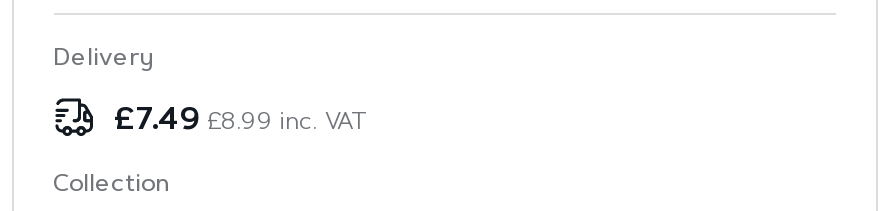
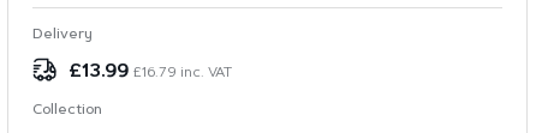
[113,105,365,137] £7.49 £8.99 inc. VAT -> [68,62,231,81] £13.99 £16.79 inc. VAT

